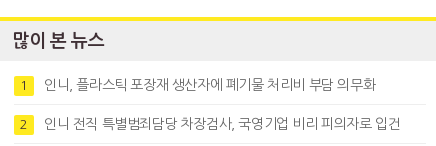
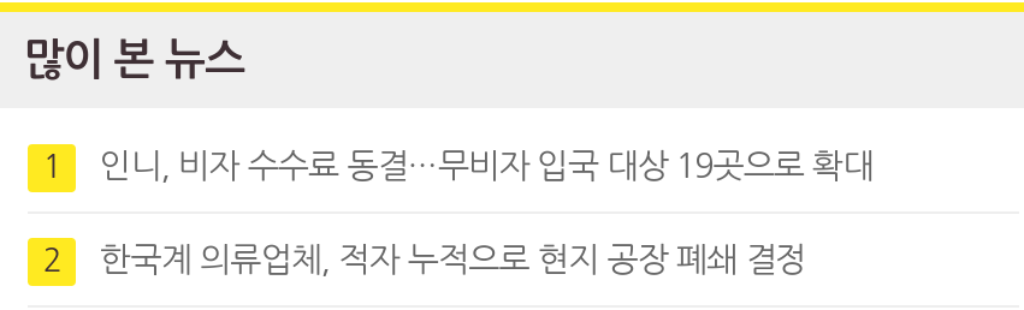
[44,78,375,92] 인니, 플라스틱 포장재 생산자에 폐기물 처리비 부담 의무화 -> [100,150,873,184] 인니, 비자 수수료 동결…무비자 입국 대상 19곳으로 확대
[44,117,400,131] 인니 전직 특별범죄담당 차장검사, 국영기업 비리 피의자로 입건 -> [100,244,806,278] 한국계 의류업체, 적자 누적으로 현지 공장 폐쇄 결정

